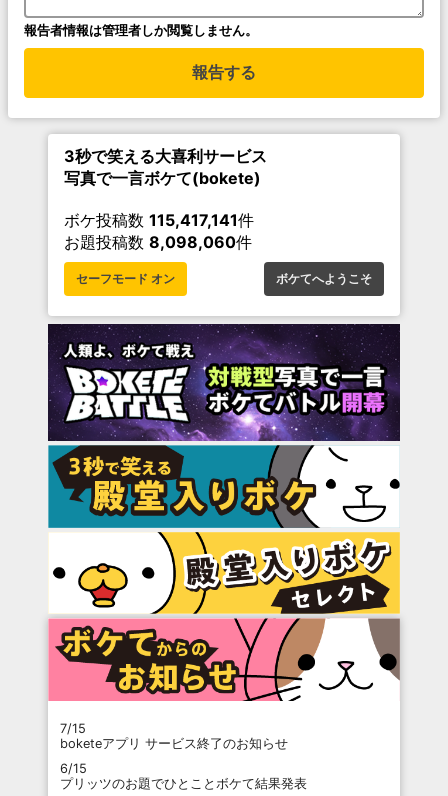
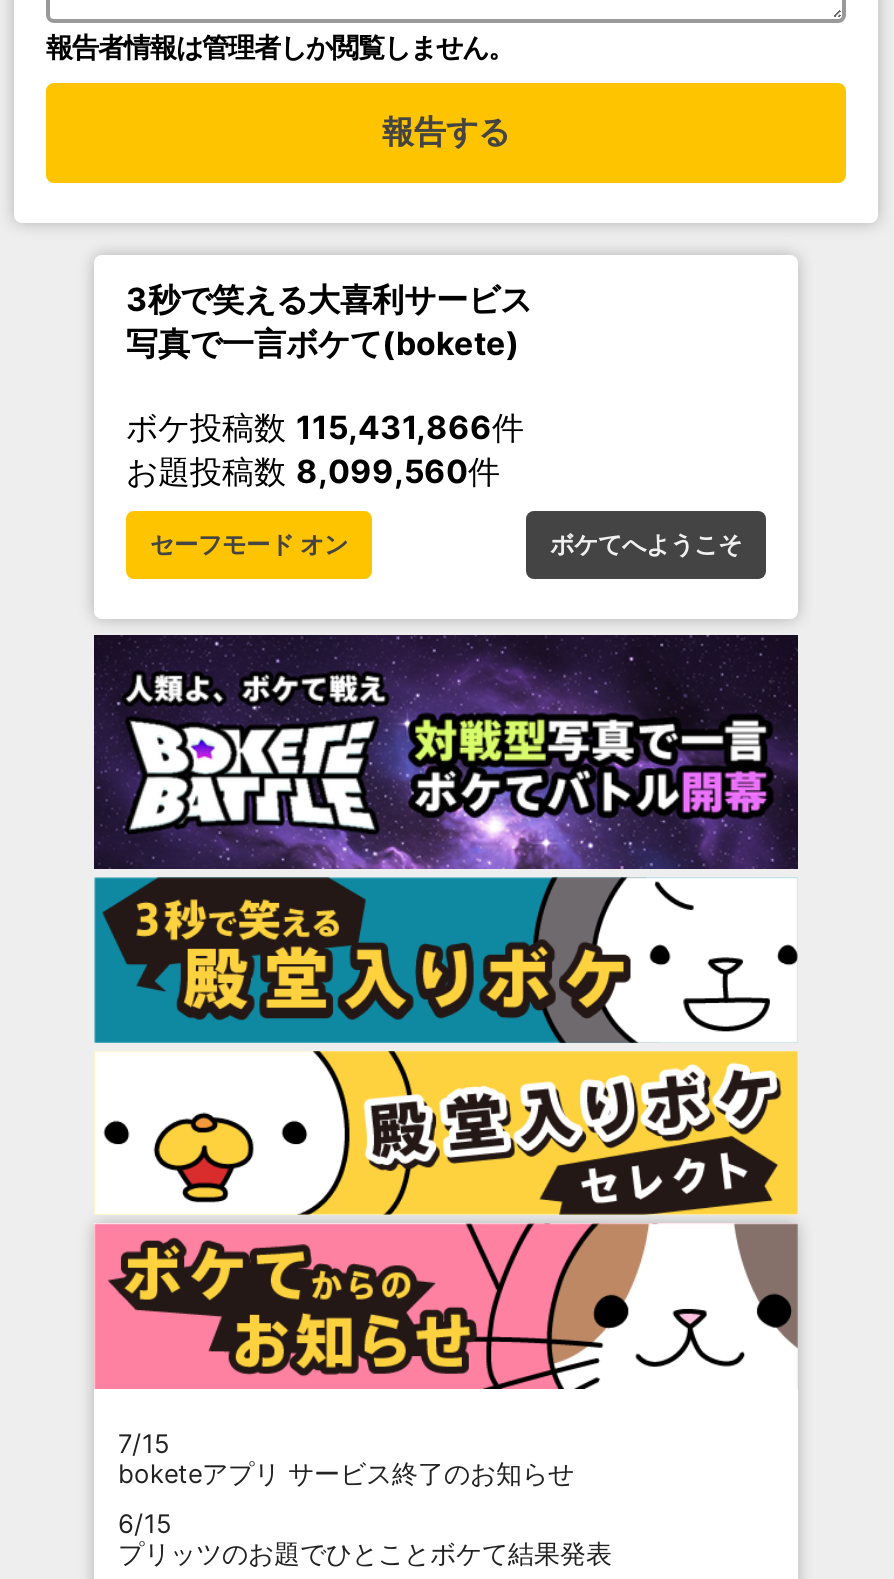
[64,210,254,230] ボケ投稿数115,417,141件 -> [126,407,524,447] ボケ投稿数115,431,866件
[64,232,252,252] お題投稿数8,098,060件 -> [126,451,500,491] お題投稿数8,099,560件

